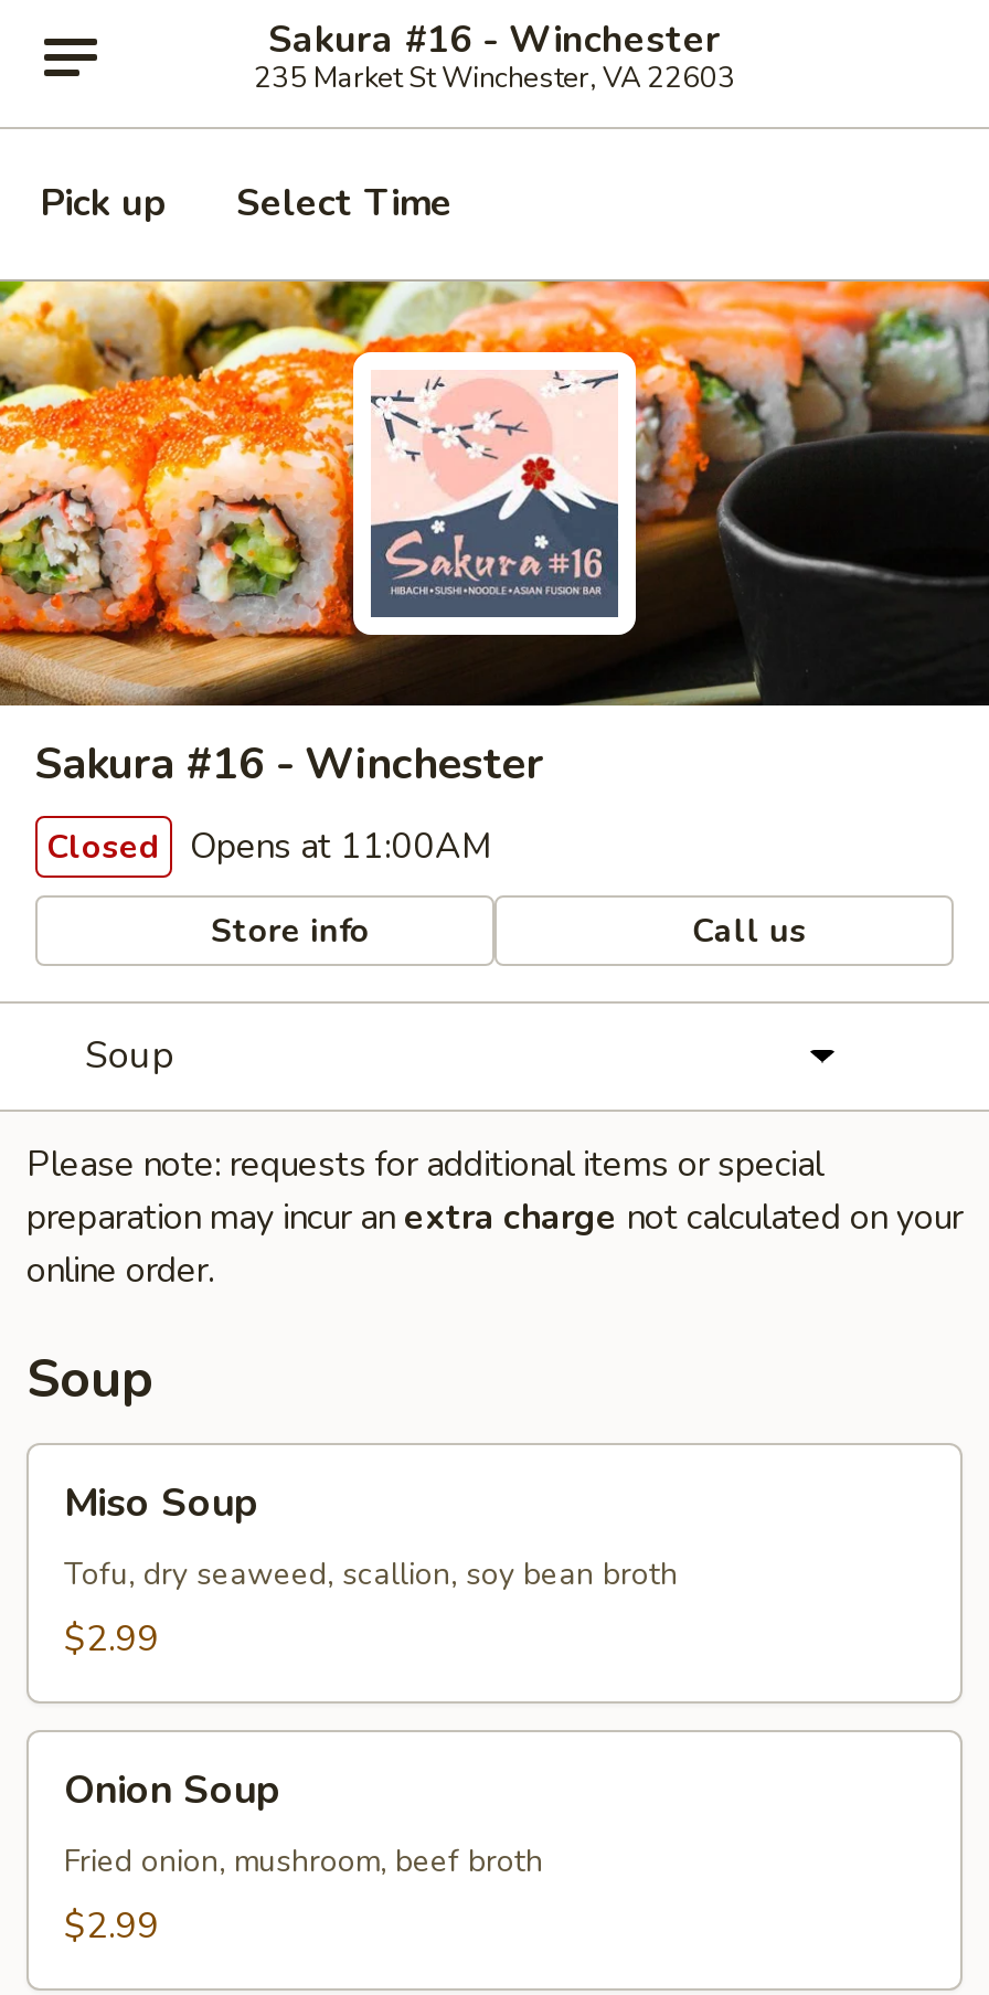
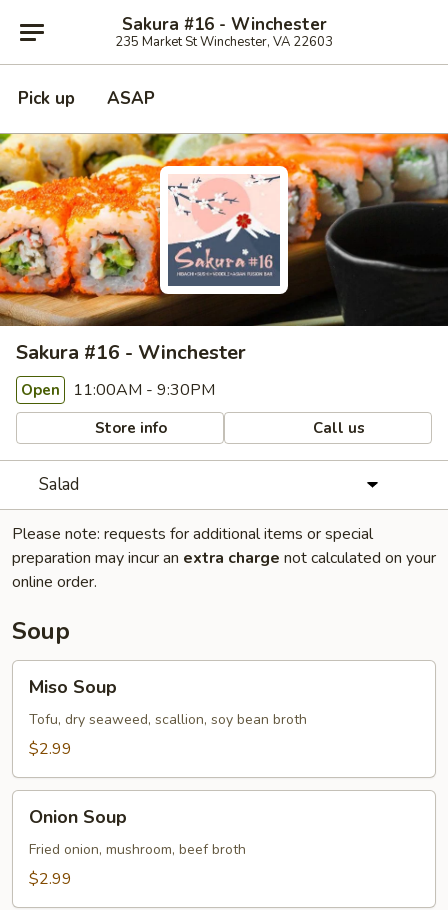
[236,178,453,229] Select Time -> [107,87,155,110] ASAP
[46,823,492,871] Closed Opens at 11:00AM -> [21,379,215,401] Open 11:00AM - 9:30PM
[85,1030,174,1081] Soup -> [39,473,79,496] Salad

